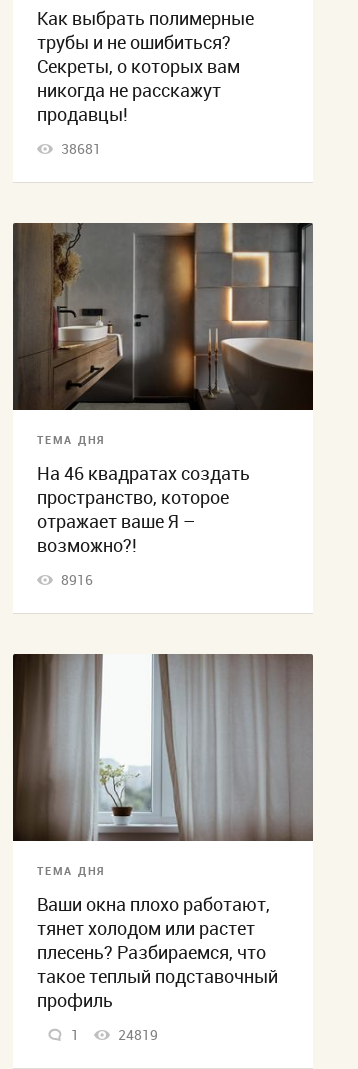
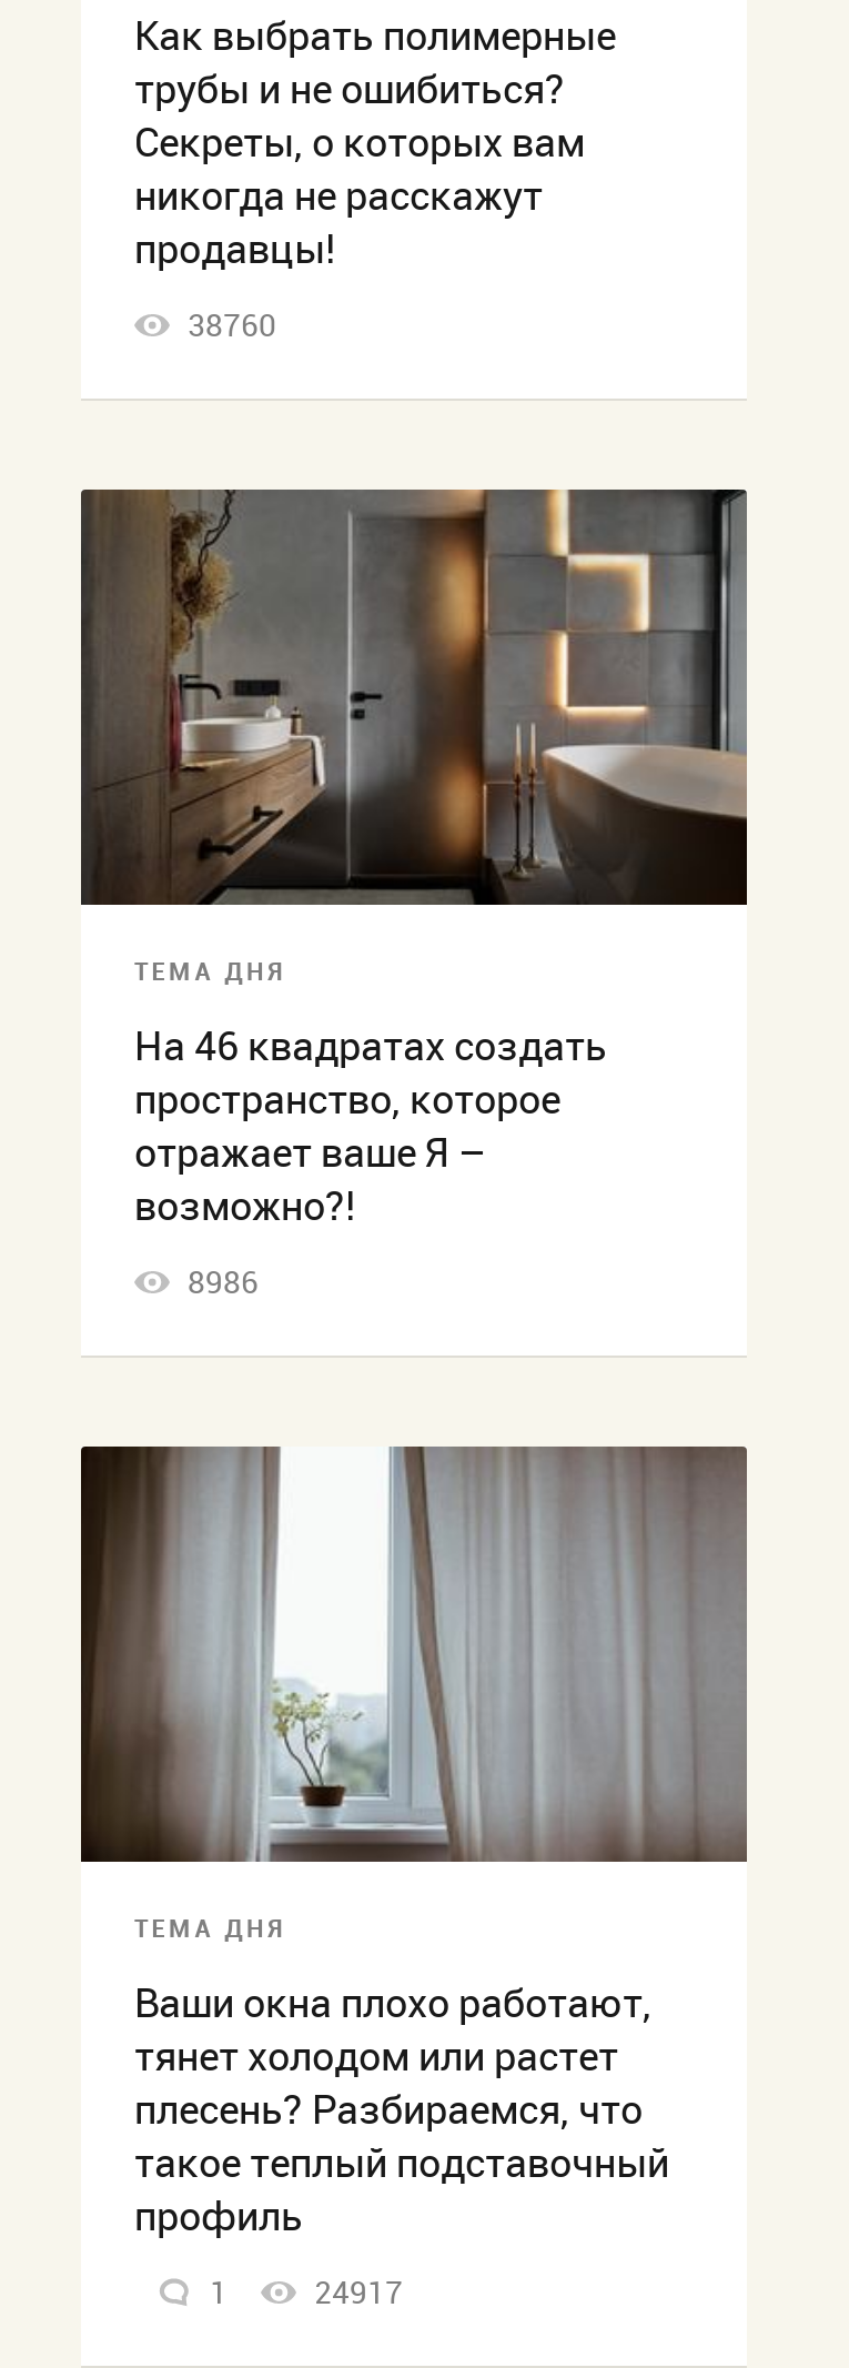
[61,141,101,157] 38681 -> [188,308,276,343] 38760
[61,572,93,588] 8916 -> [188,1264,259,1300] 8986
[118,1027,158,1043] 24819 -> [314,2275,403,2310] 24917

